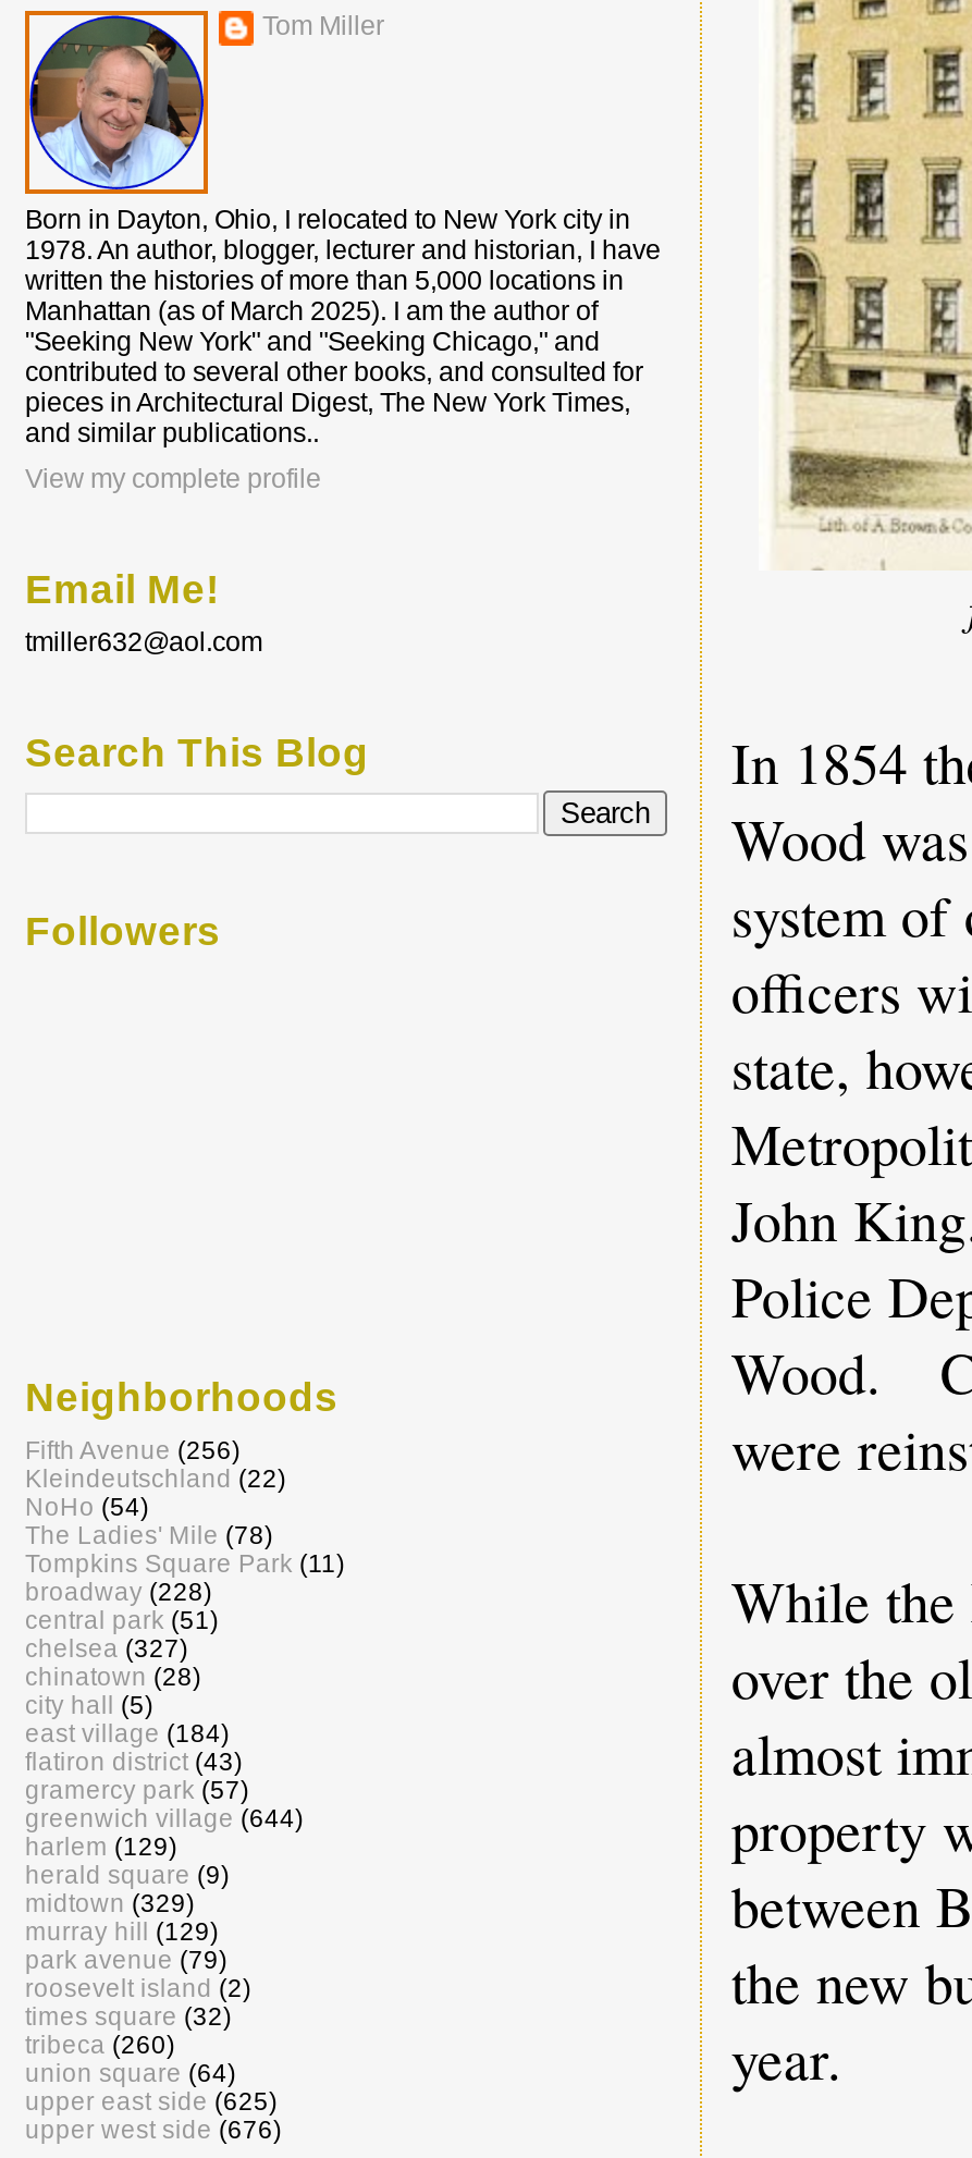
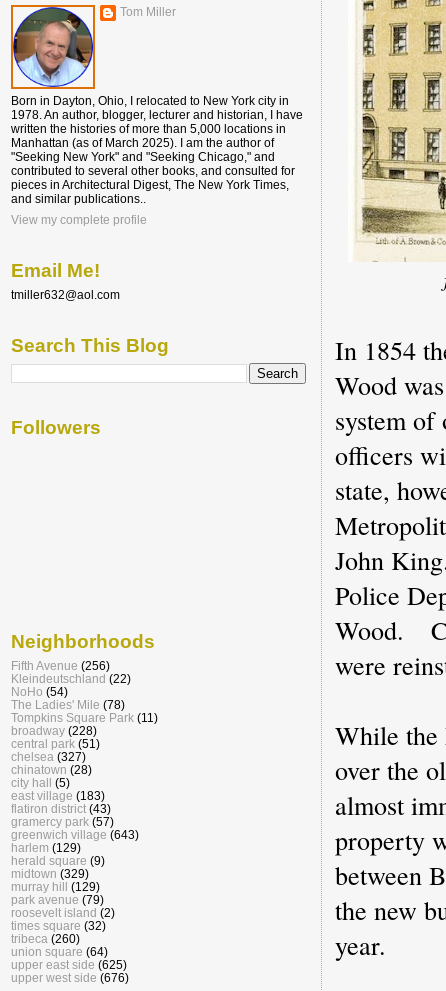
[25,1719,230,1747] east village (184) -> [11,789,105,802] east village (183)
[25,1803,304,1832] greenwich village (644) -> [11,828,139,841] greenwich village (643)

